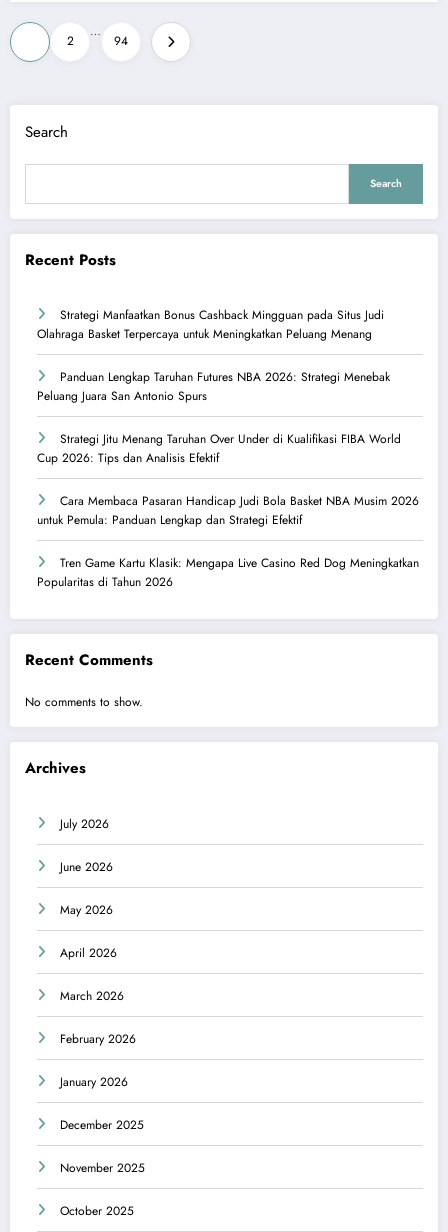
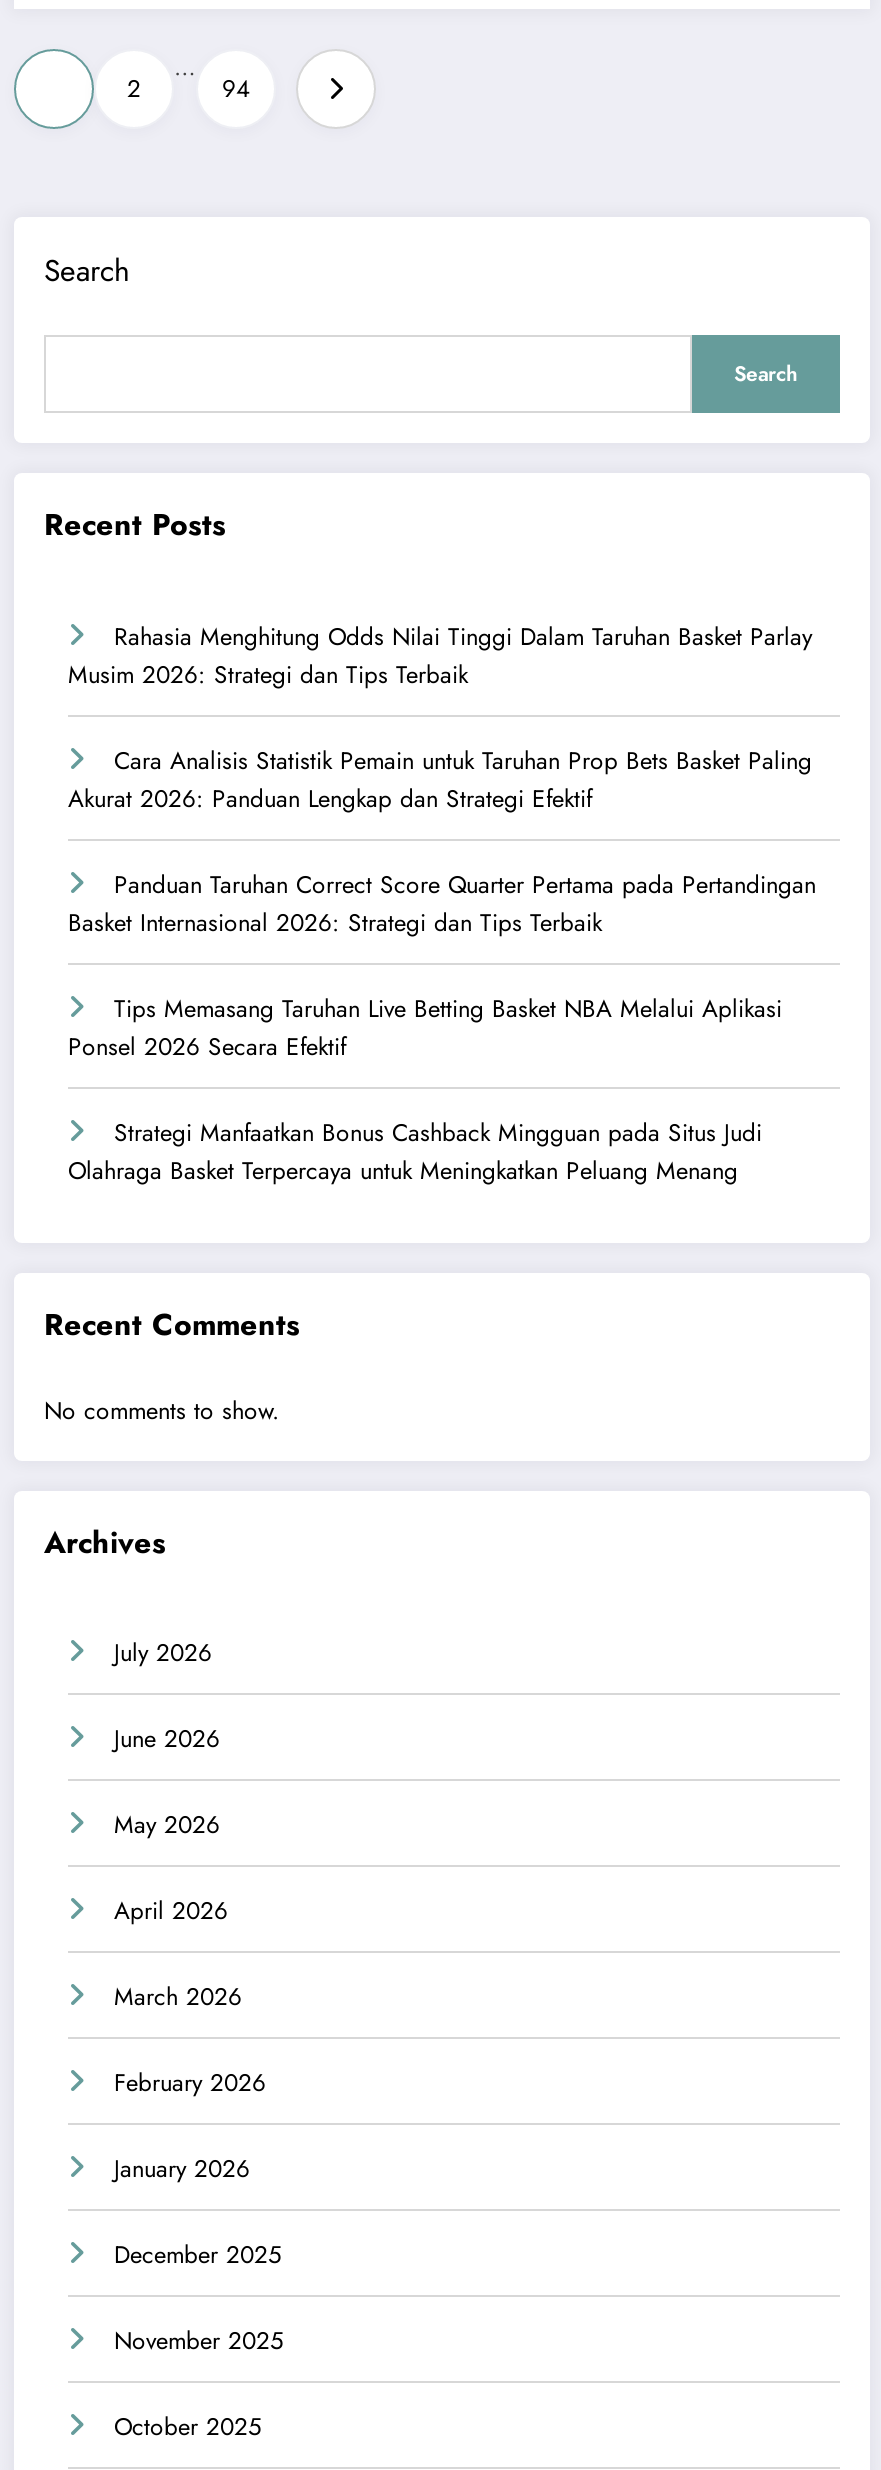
none -> [68,619,816,1065] Rahasia Menghitung Odds Nilai Tinggi Dalam Taruhan Basket Parlay | Musim 2026: Strategi dan Tips Terbaik | Cara Analisis Statistik Pemain untuk Taruhan Prop Bets Basket Paling | Akurat 2026: Panduan Lengkap dan Strategi Efektif | Panduan Taruhan Correct Score Quarter Pertama pada Pertandingan | Basket Internasional 2026: Strategi dan Tips Terbaik | Tips Memasang Taruhan Live Betting Basket NBA Melalui Aplikasi | Ponsel 2026 Secara Efektif
moved [37,306,384,343] -> [68,1115,762,1189]: Strategi Manfaatkan Bonus Cashback Mingguan pada Situs Judi | Olahraga Basket Terpercaya untuk Meningkatkan Peluang Menang
[37,368,419,591] Panduan Lengkap Taruhan Futures NBA 2026: Strategi Menebak | Peluang Juara San Antonio Spurs | Strategi Jitu Menang Taruhan Over Under di Kualifikasi FIBA World | Cup 2026: Tips dan Analisis Efektif | Cara Membaca Pasaran Handicap Judi Bola Basket NBA Musim 2026 | untuk Pemula: Panduan Lengkap dan Strategi Efektif | Tren Game Kartu Klasik: Mengapa Live Casino Red Dog Meningkatkan | Popularitas di Tahun 2026 -> none

